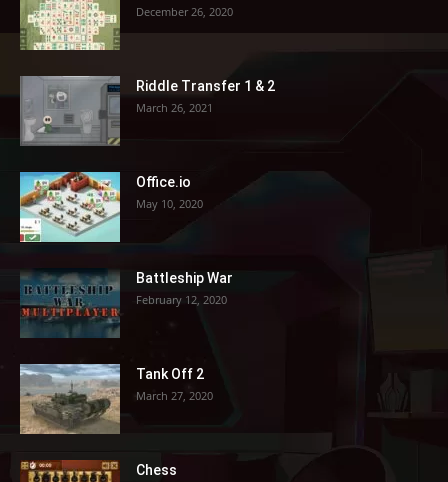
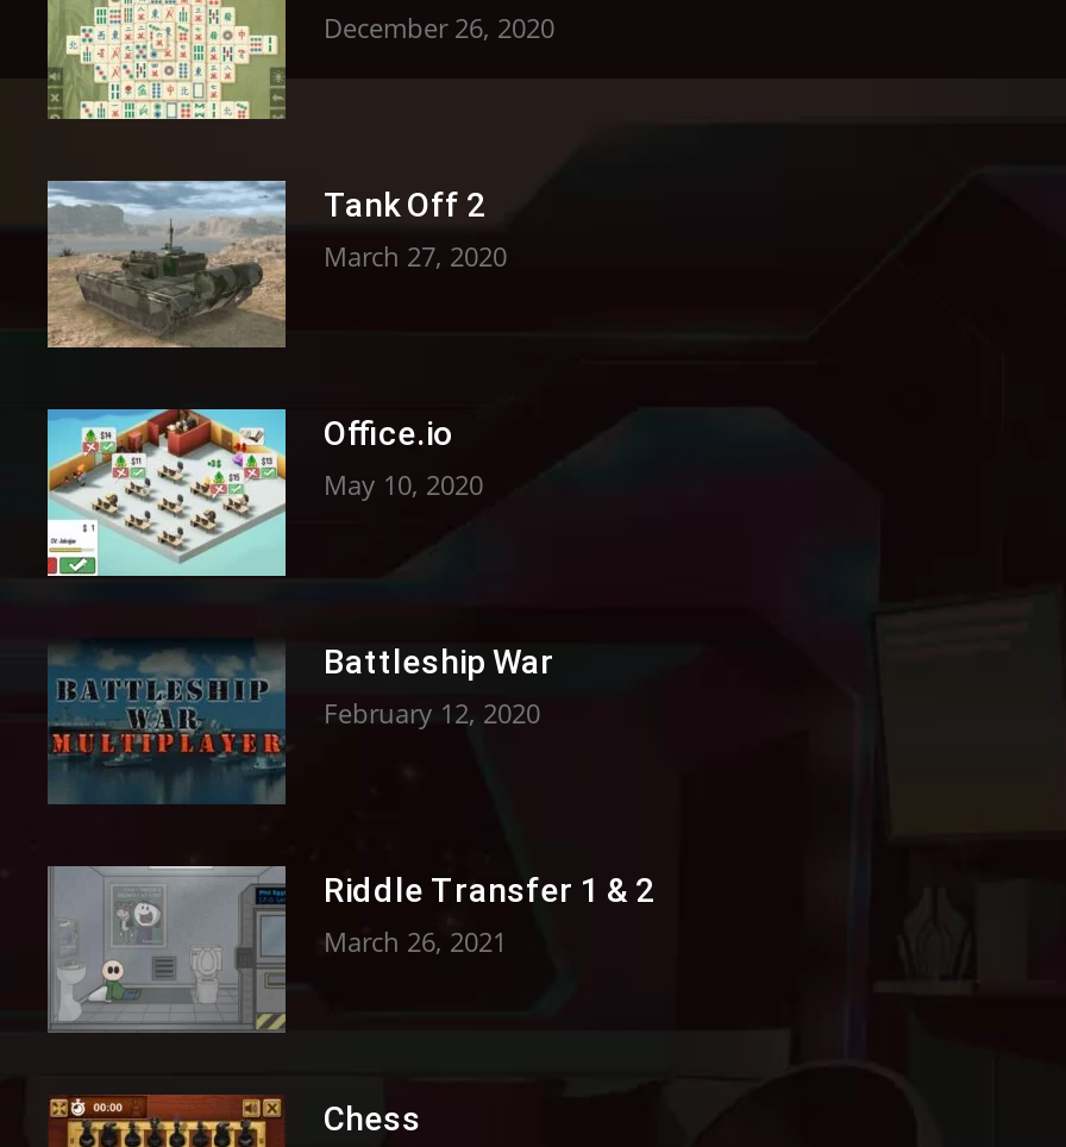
moved [20,76,275,146] -> [48,866,654,1033]: [image] | Riddle Transfer 1 & 2 | March 26, 2021
moved [20,364,213,434] -> [48,181,507,350]: [image] | Tank Off 2 | March 27, 2020

